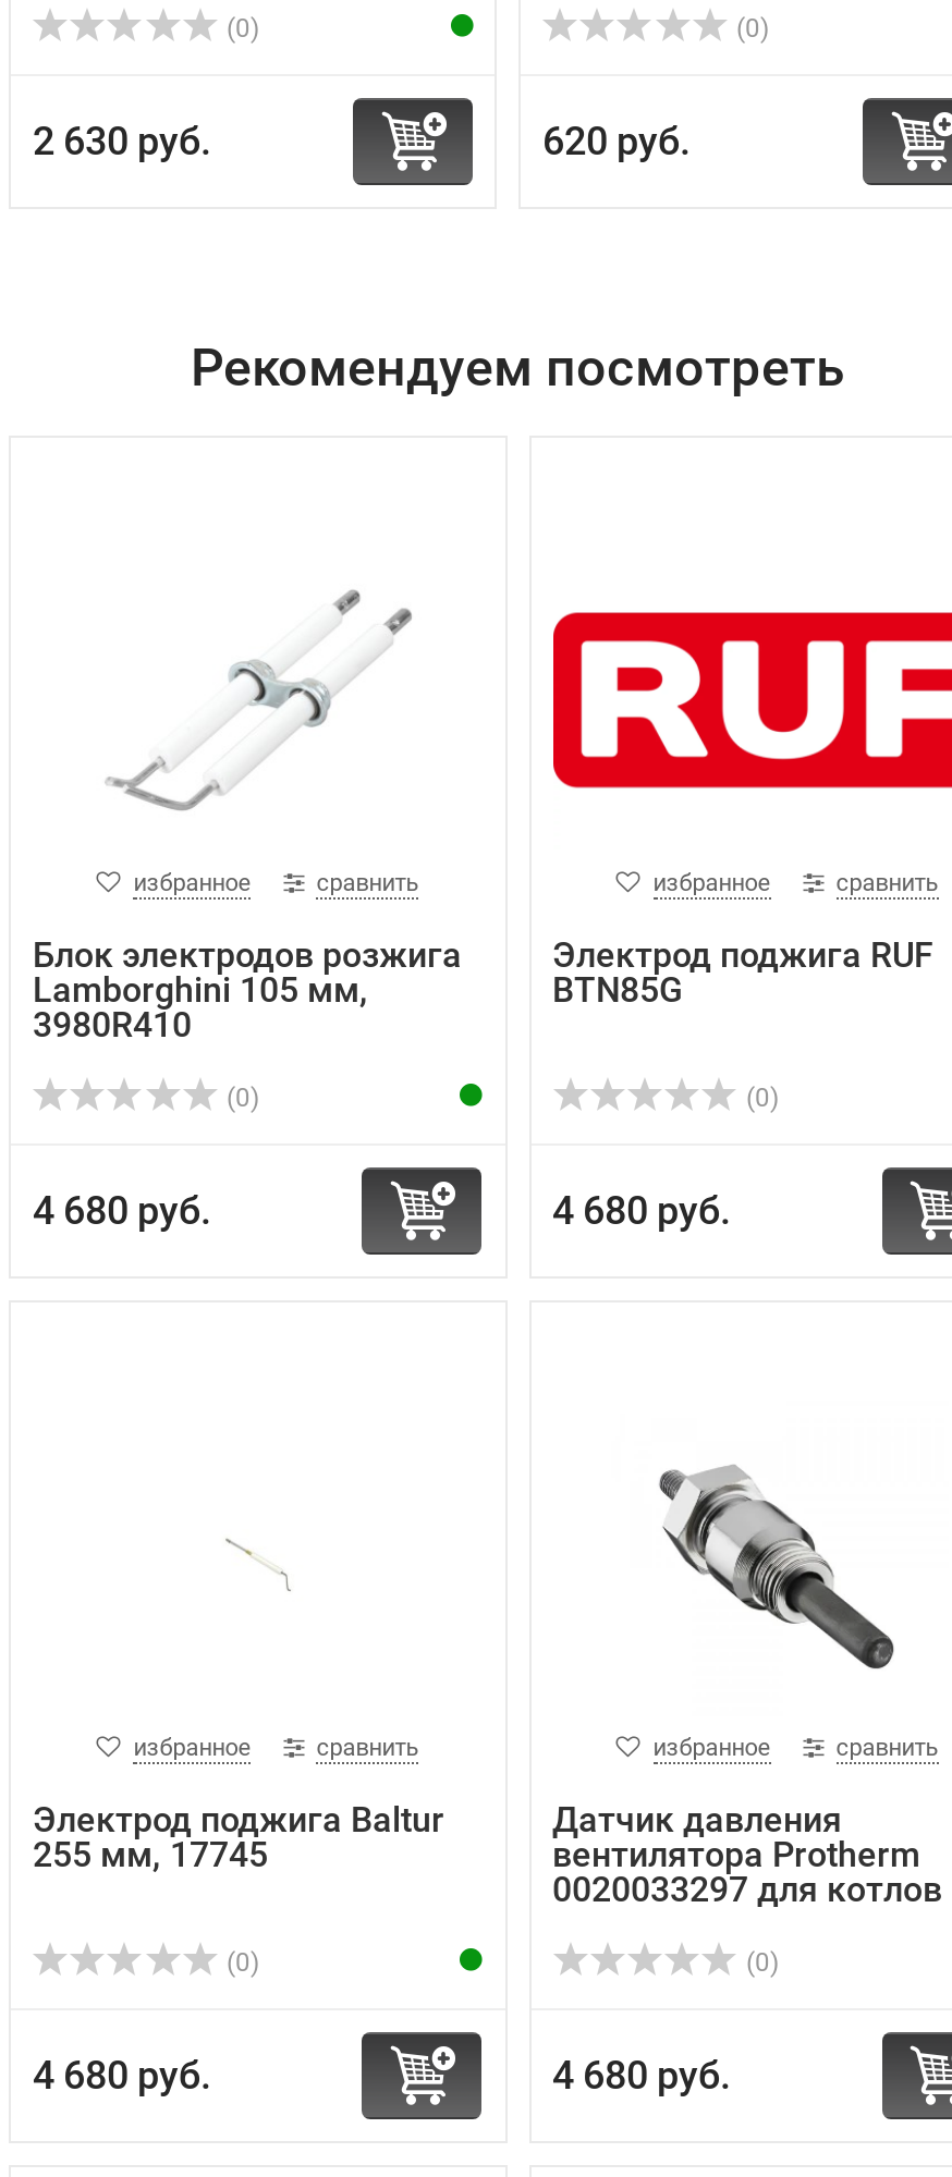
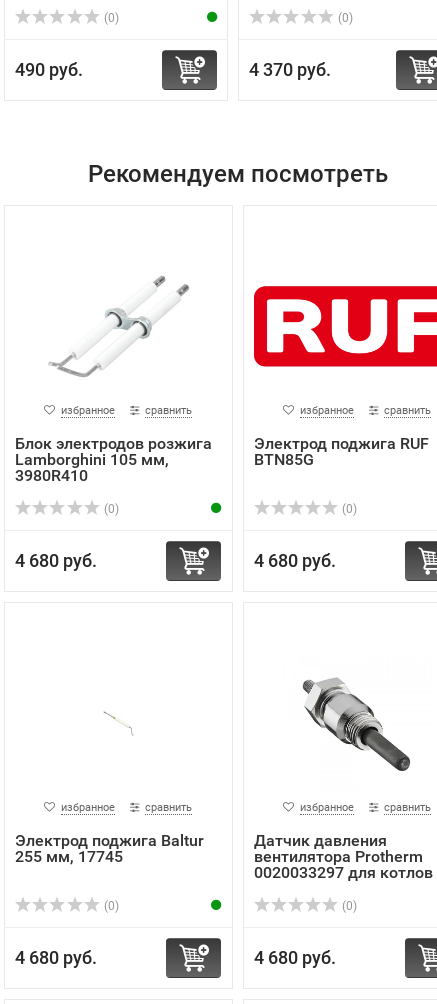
[33,117,211,163] 2 630 руб. -> [15,59,83,80] 490 руб.
[542,117,691,163] 620 руб. -> [249,59,331,80] 4 370 руб.

